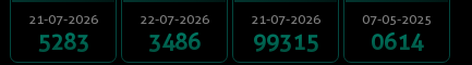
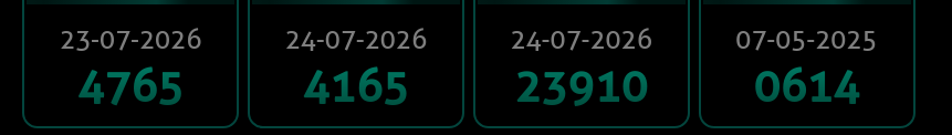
[28,11,98,27] 21-07-2026 -> [60,23,201,54] 23-07-2026
[139,11,209,27] 22-07-2026 -> [285,23,427,54] 24-07-2026
[250,11,320,27] 21-07-2026 -> [510,23,652,54] 24-07-2026
[37,29,89,55] 5283 -> [77,59,184,112] 4765
[148,29,200,55] 3486 -> [303,59,409,112] 4165
[253,29,318,55] 99315 -> [515,59,647,112] 23910

